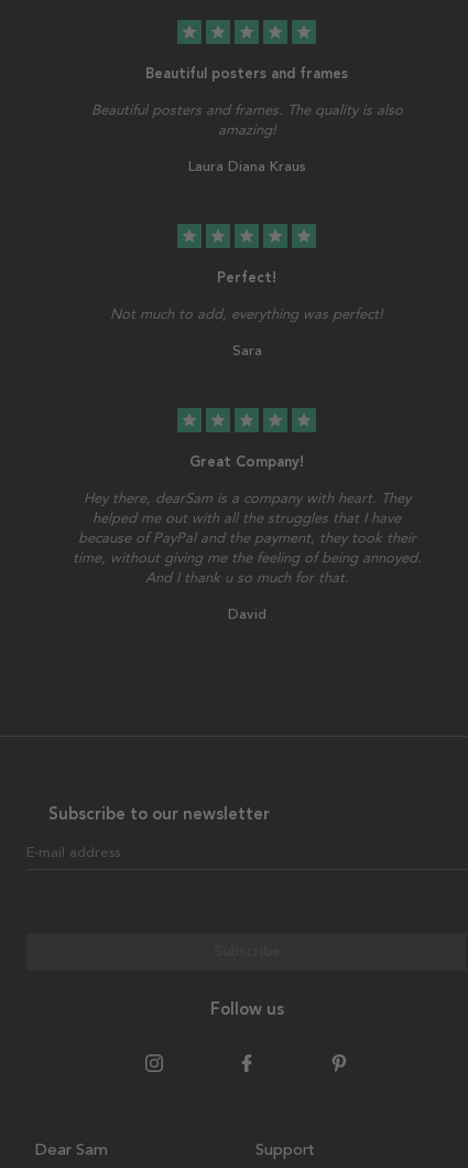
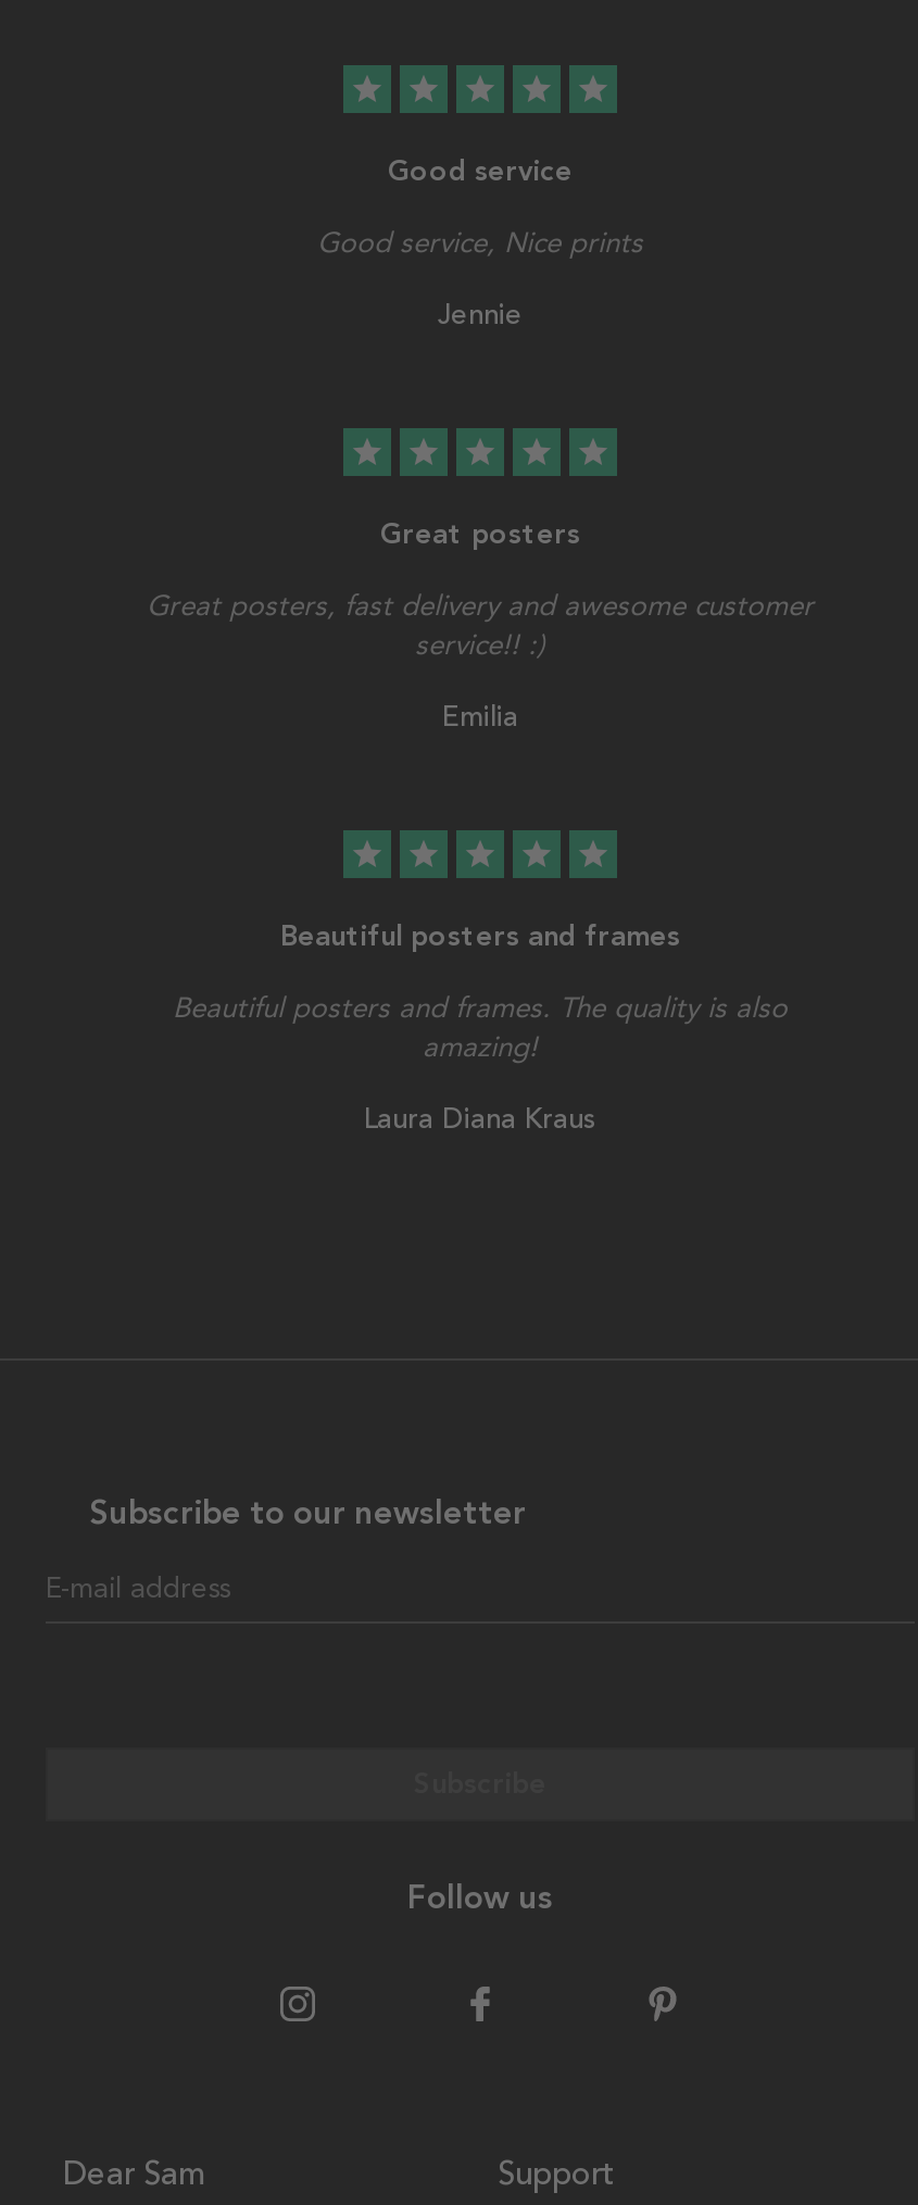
none -> [317,226,643,258] Good service, Nice prints
none -> [388,154,573,186] Good service
none -> [438,297,523,332] Jennie
moved [145,65,348,81] -> [280,919,680,952]: Beautiful posters and frames
moved [91,101,402,138] -> [173,991,788,1062]: Beautiful posters and frames. The quality is also | amazing!
moved [188,157,306,175] -> [364,1102,596,1136]: Laura Diana Kraus
[217,269,276,285] Perfect! -> [380,517,580,549] Great posters
[110,305,383,322] Not much to add, everything was perfect! -> [147,589,814,660] Great posters, fast delivery and awesome customer | service!! :)
[232,342,262,359] Sara -> [442,699,518,734] Emilia
[189,453,304,470] Great Company! -> none
[72,489,421,585] Hey there, dearSam is a company with heart. They | helped me out with all the struggles that I have | because of PayPal and the payment, they took their | time, without giving me the feeling of being annoyed. | And I thank u so much for that. -> none
[227,605,266,623] David -> none

